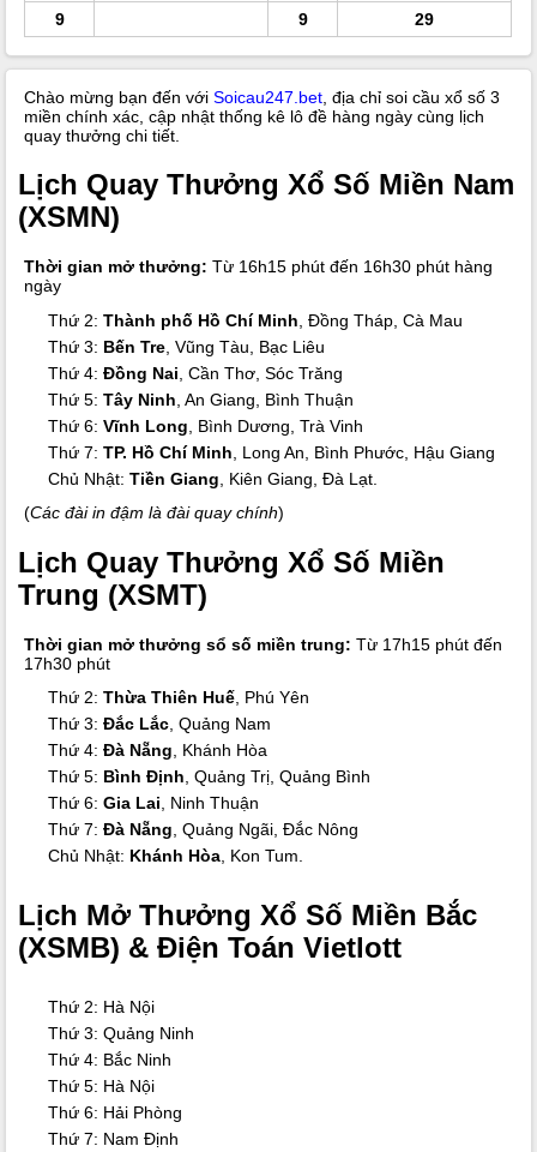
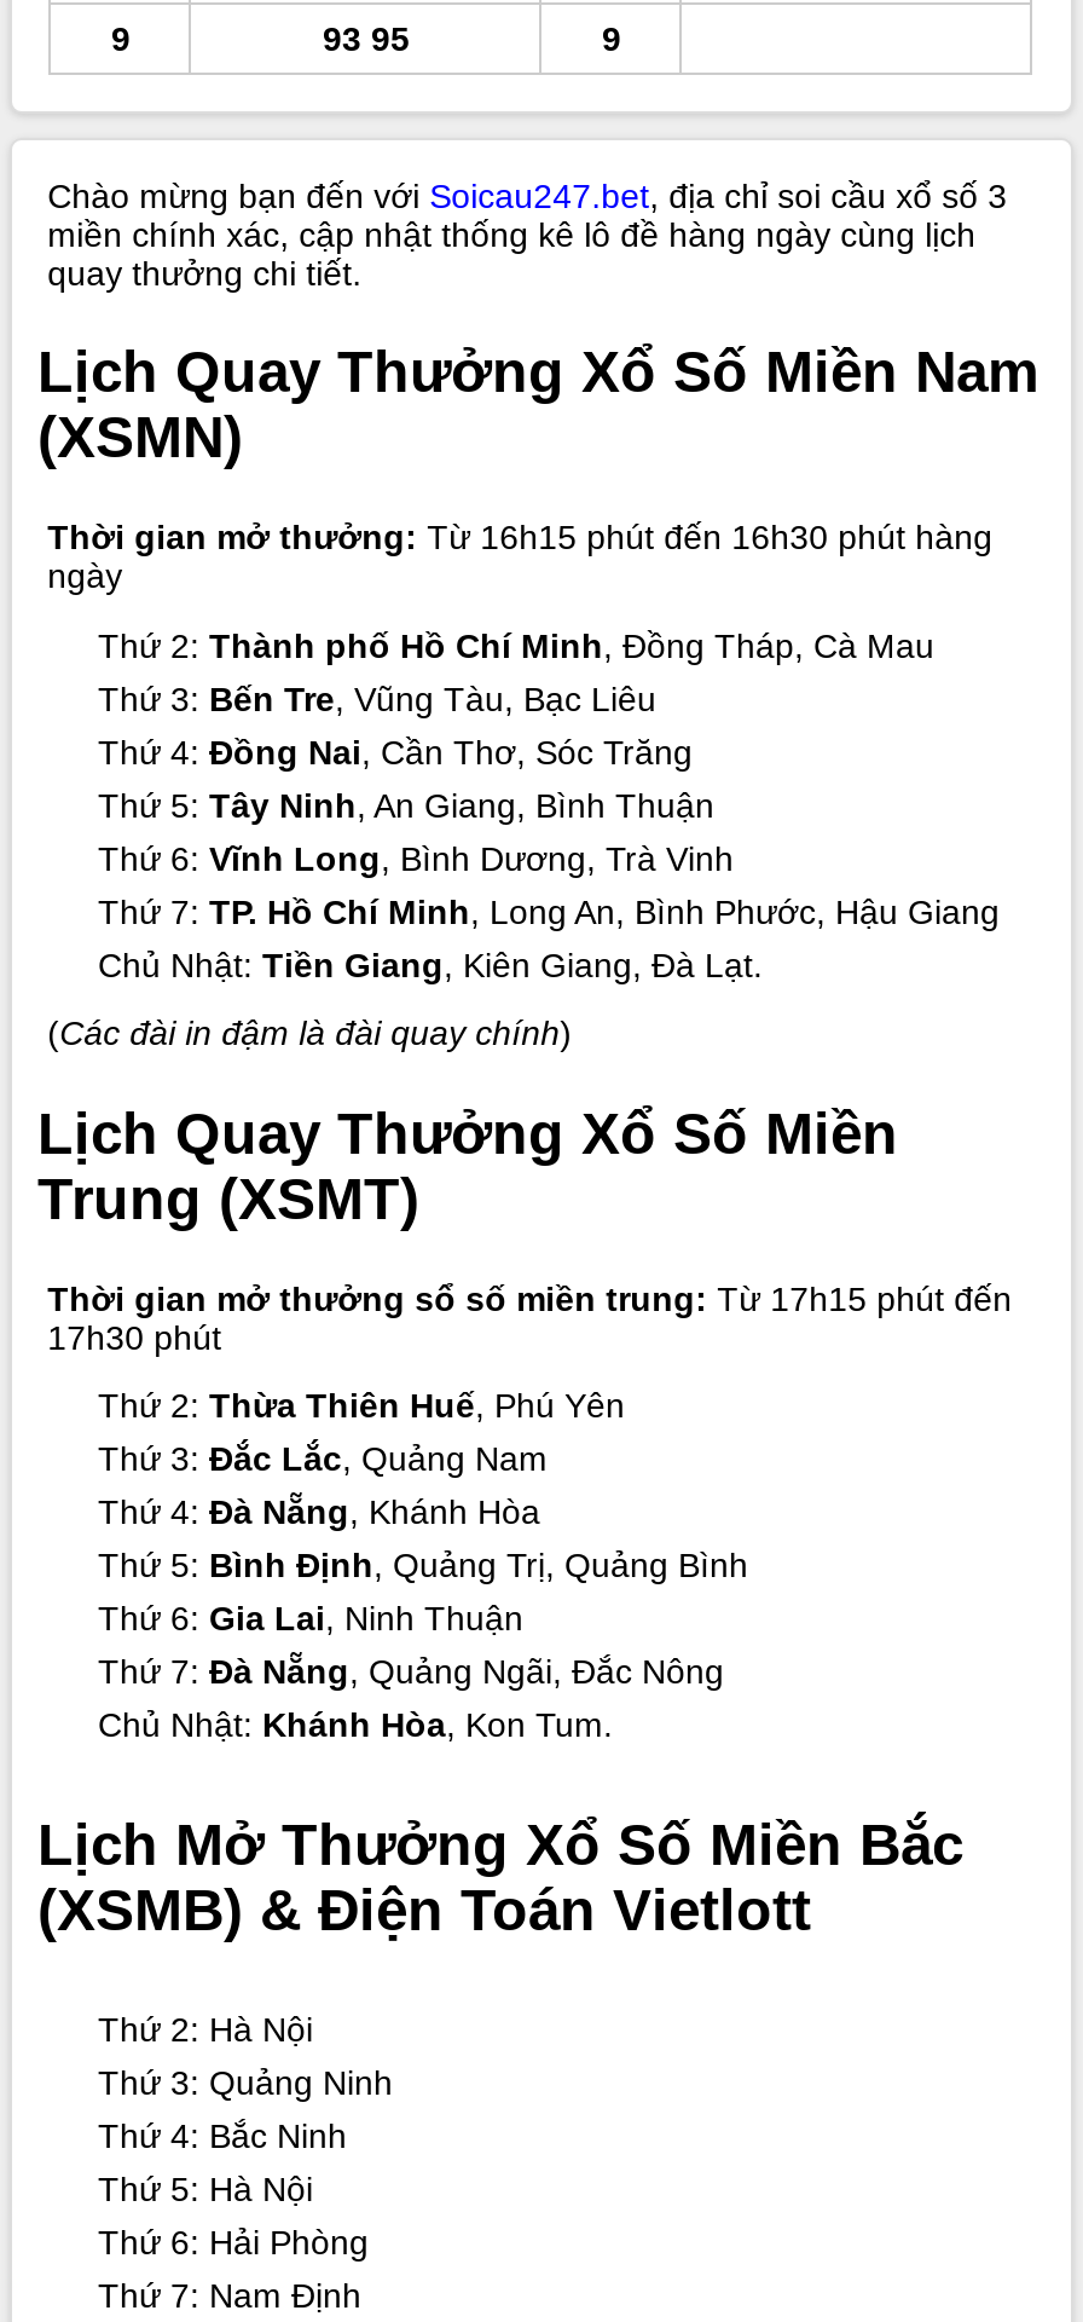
[415,10,435,29] 29 -> none
none -> [323,20,410,59] 93 95

